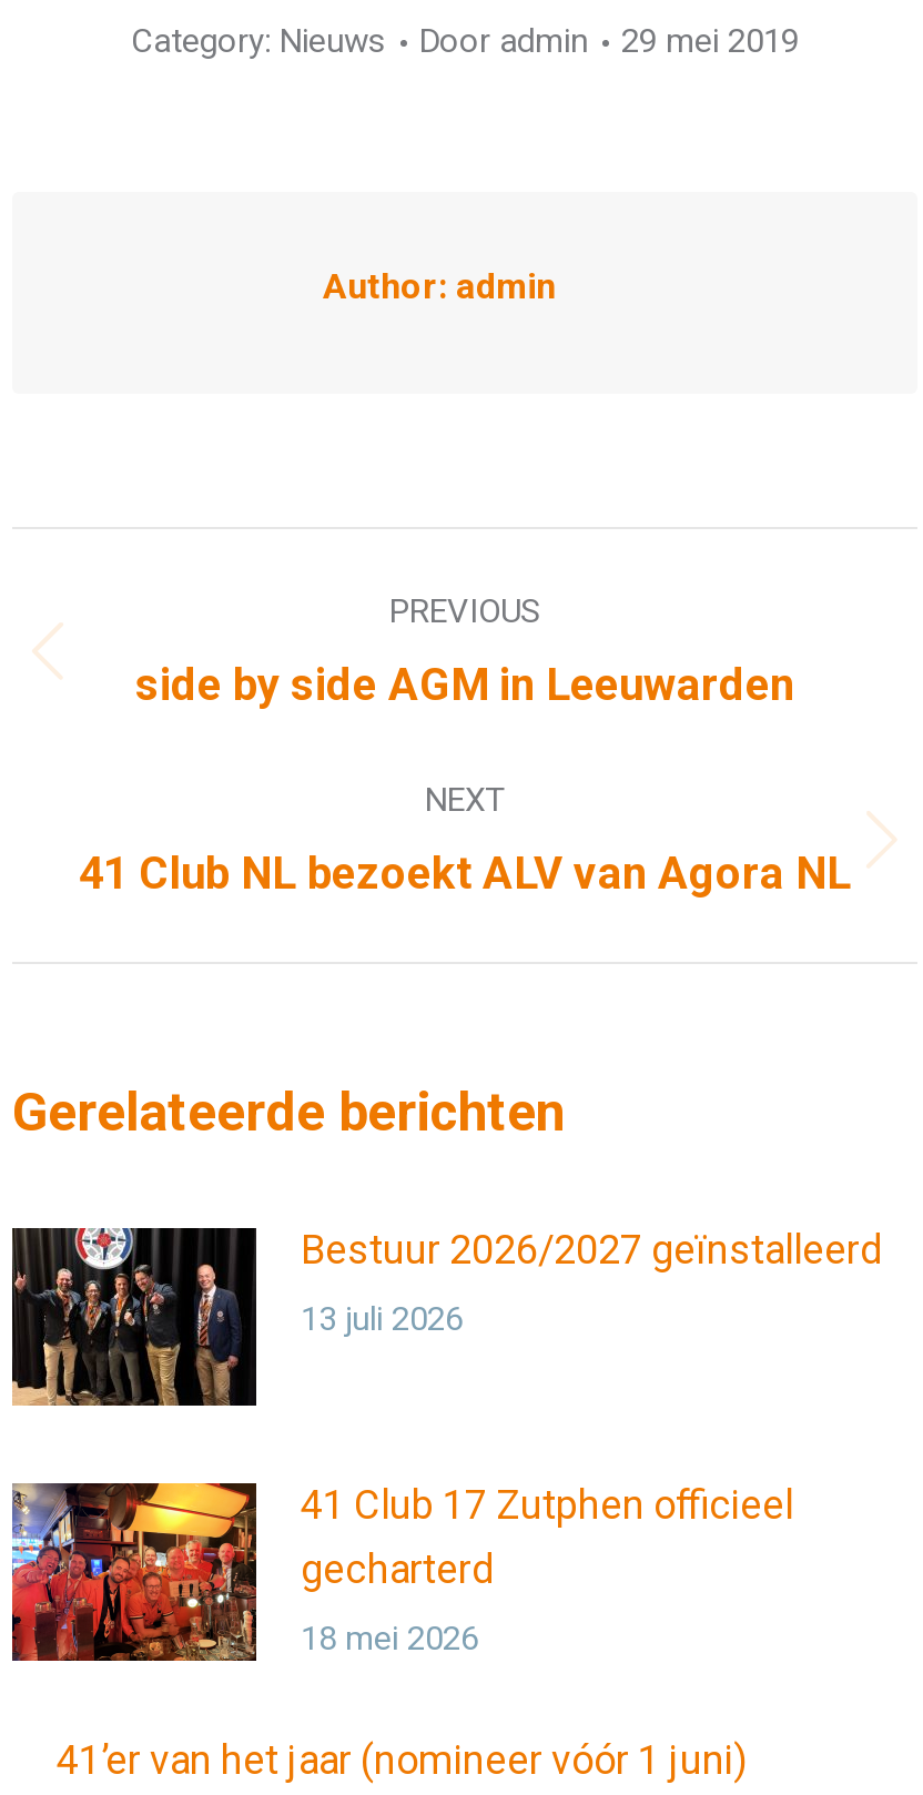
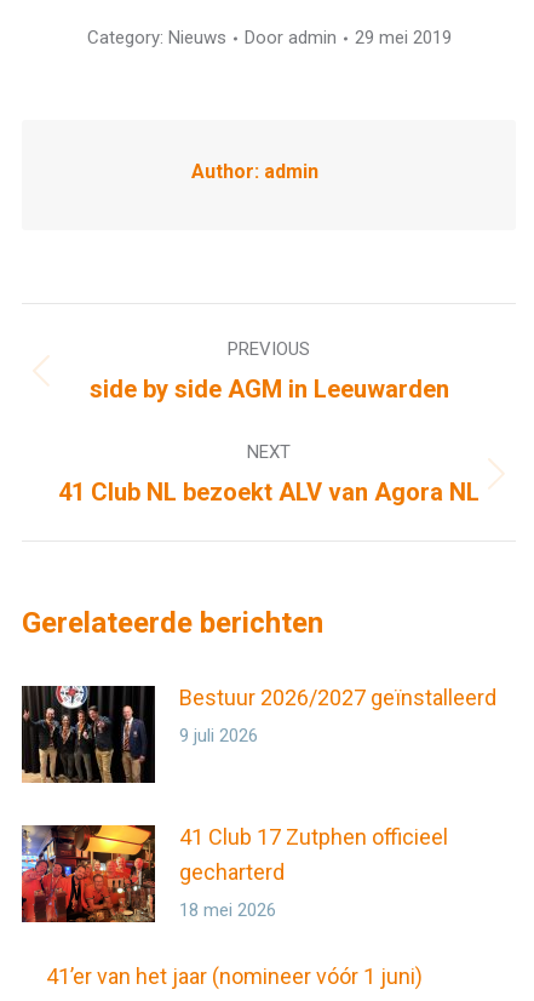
[301,1299,463,1339] 13 juli 2026 -> [179,725,258,747] 9 juli 2026

